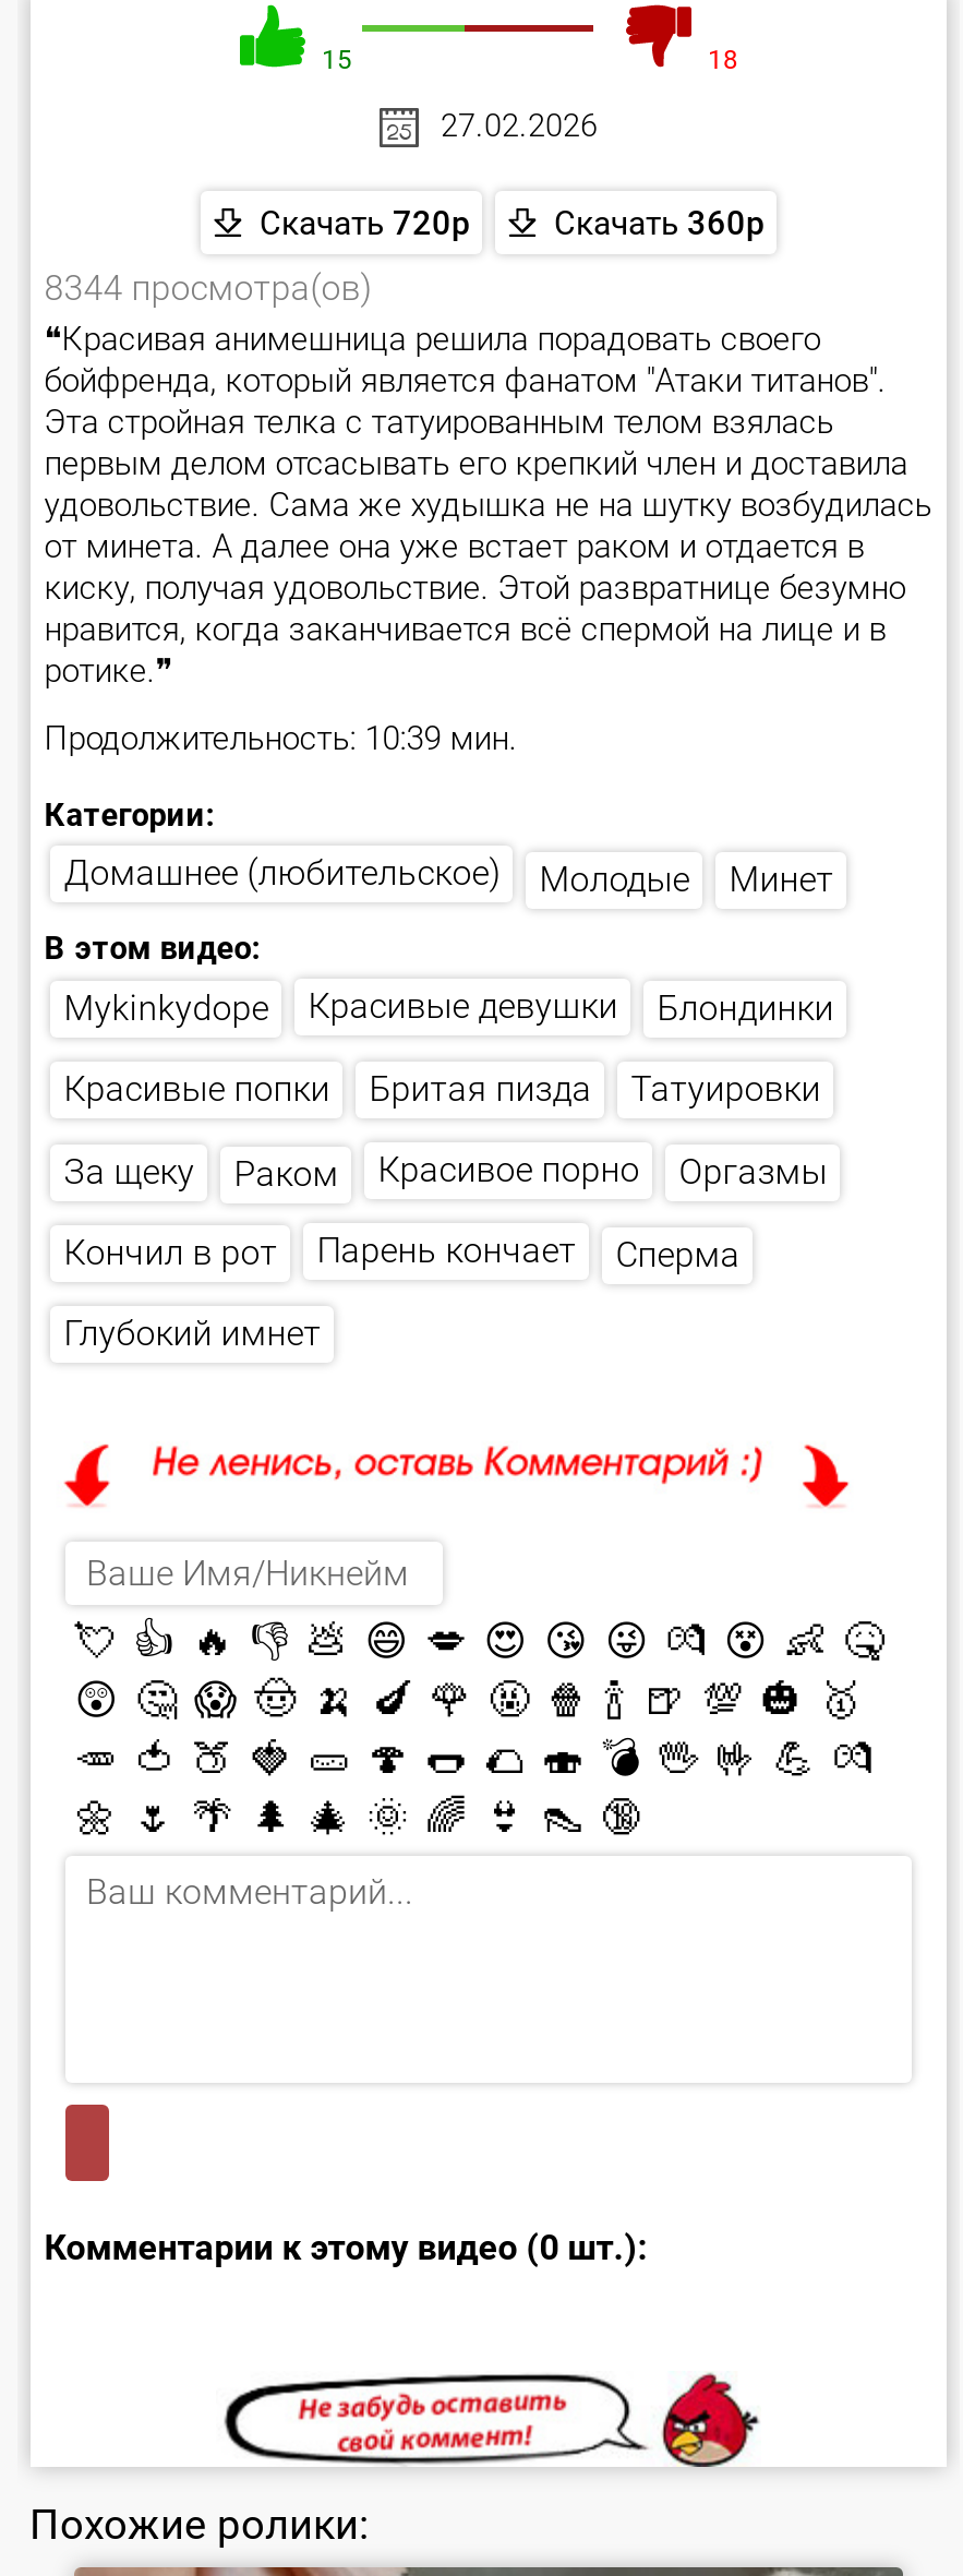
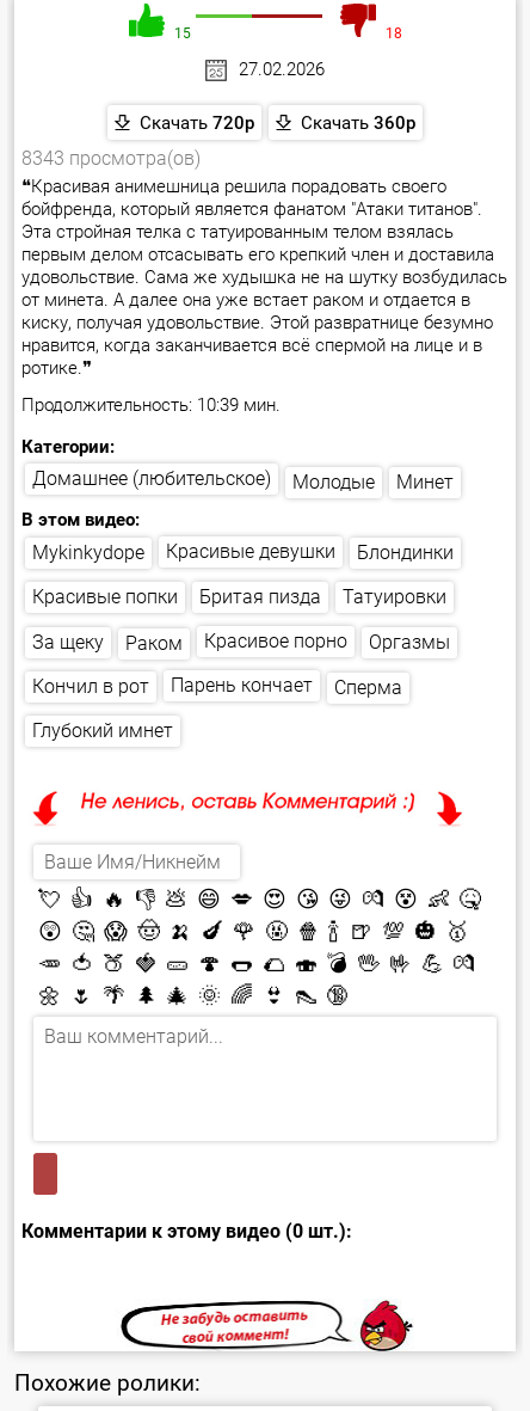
[44,267,371,309] 8344 просмотра(ов) -> [22,147,201,170] 8343 просмотра(ов)

